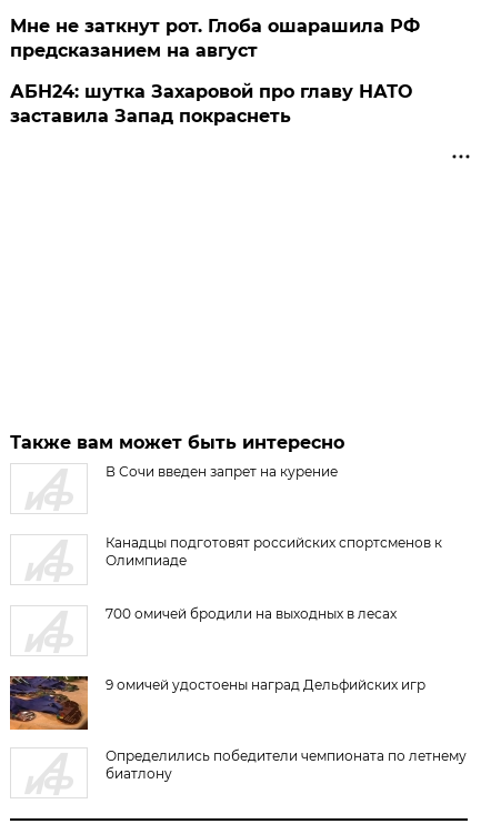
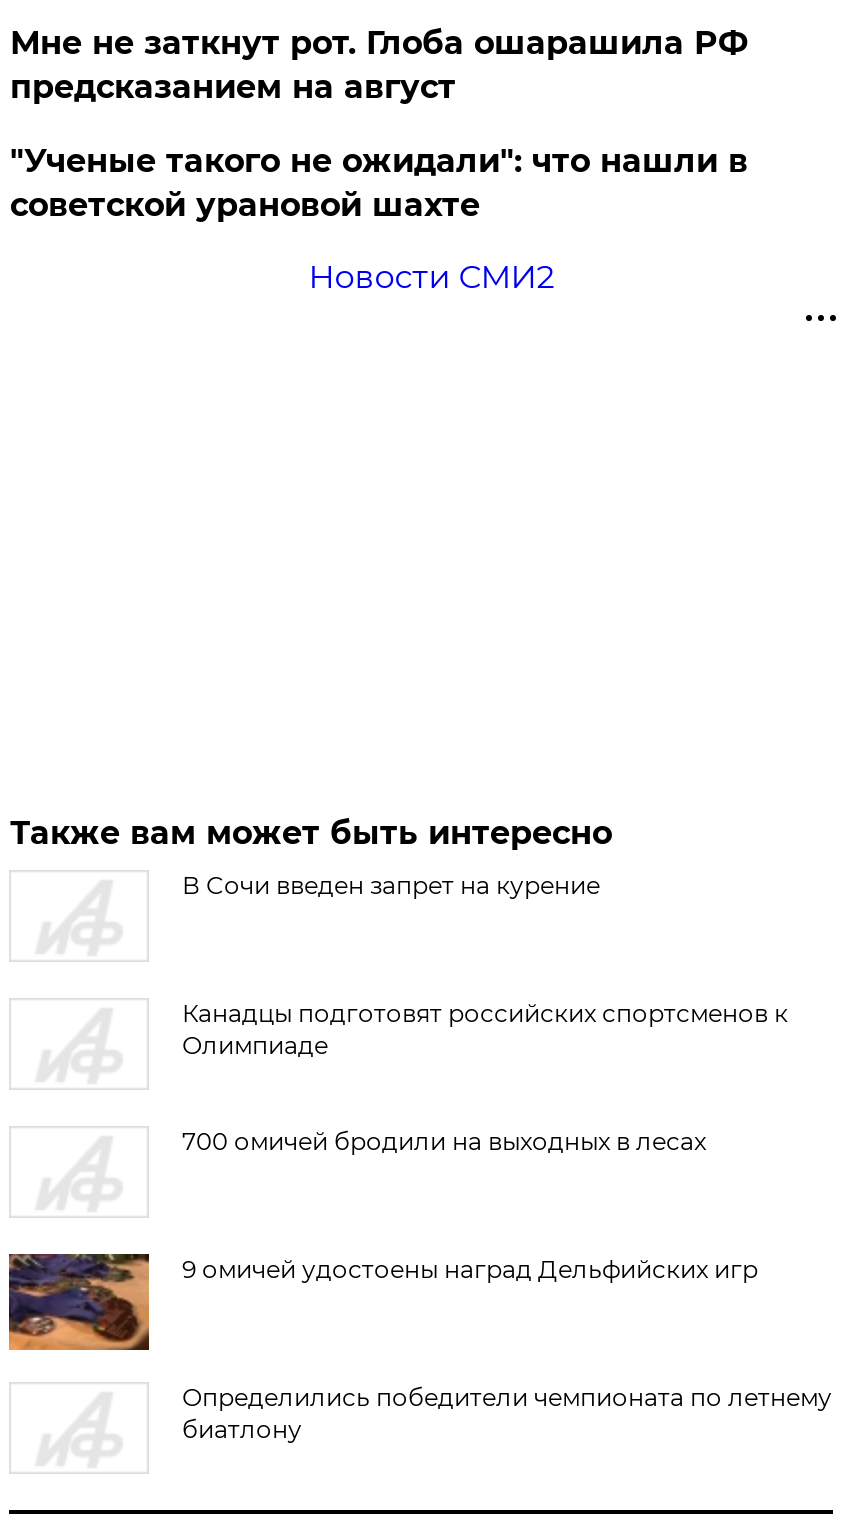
[10,81,413,127] АБН24: шутка Захаровой про главу НАТО | заставила Запад покраснеть -> [10,142,748,296] "Ученые такого не ожидали": что нашли в | советской урановой шахте | Новости СМИ2

